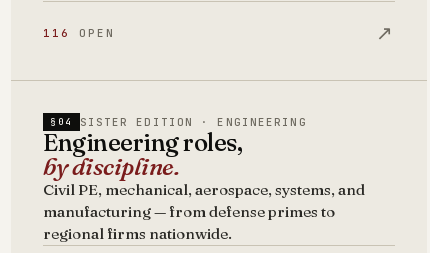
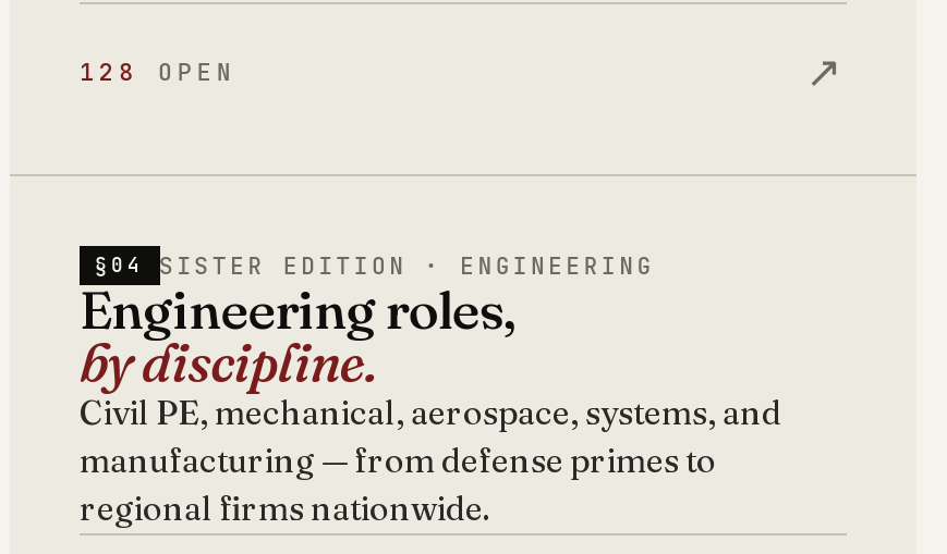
[43,26,115,40] 116 OPEN -> [80,57,236,87] 128 OPEN

